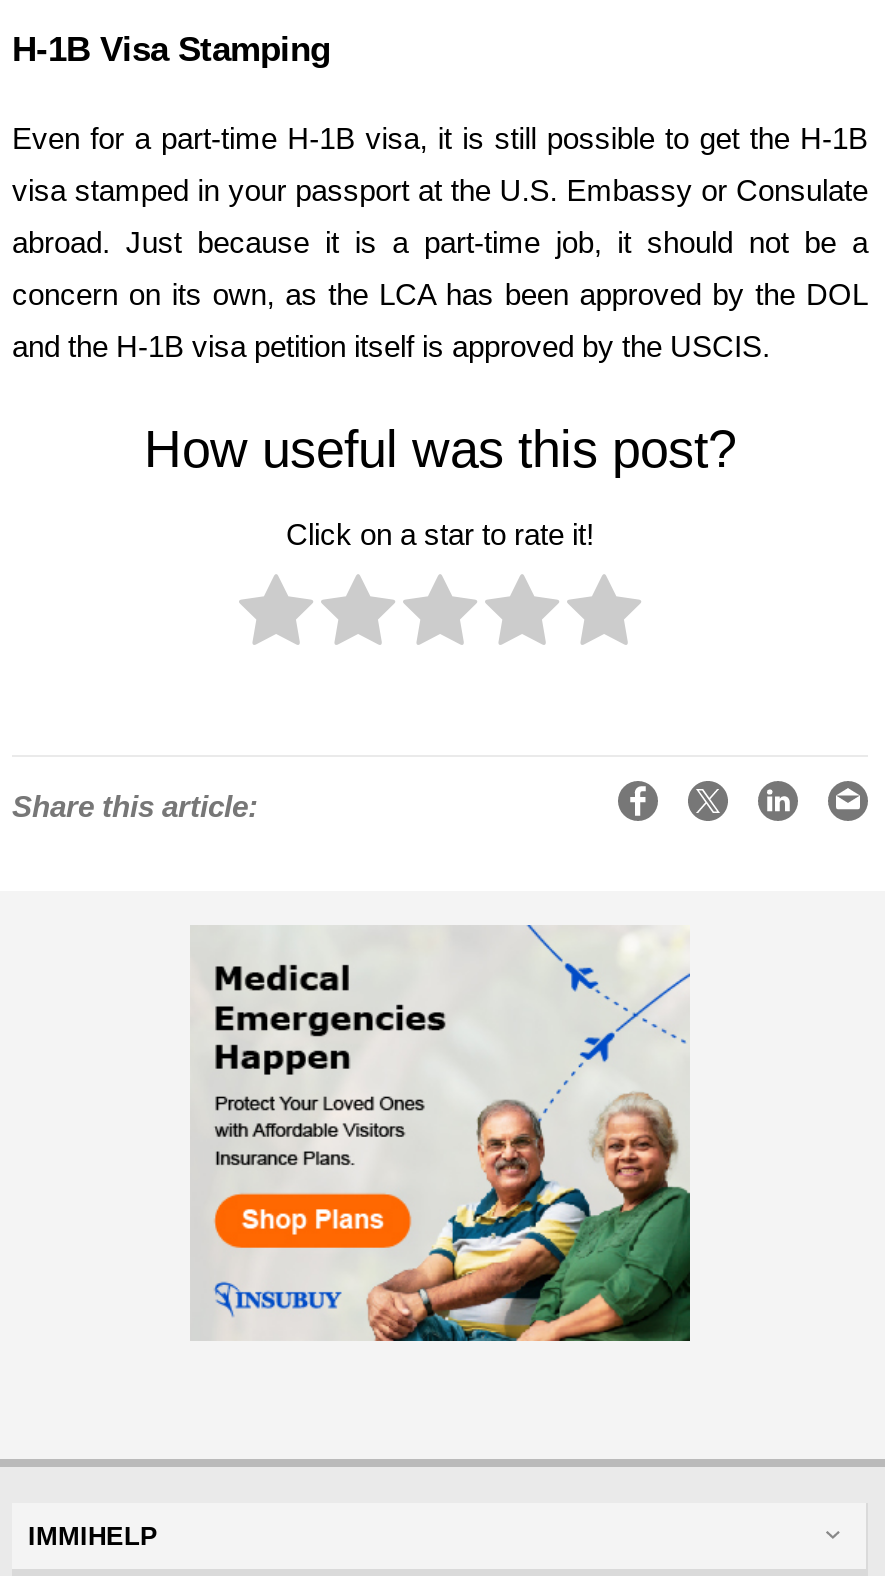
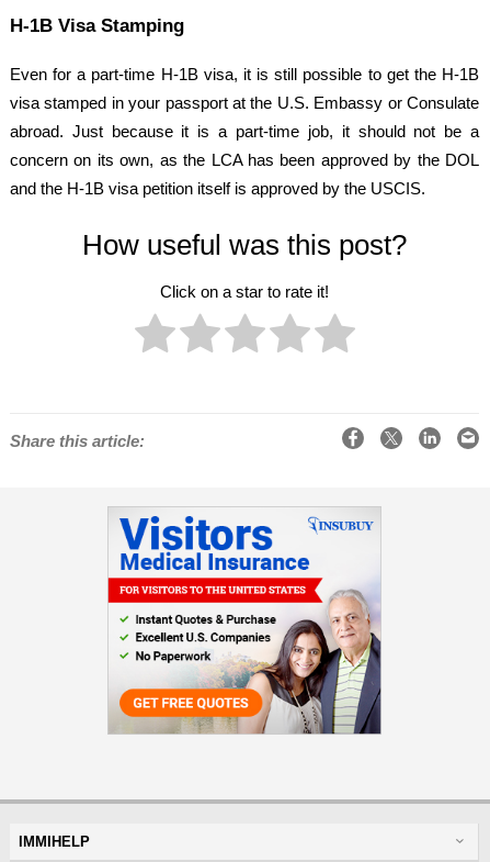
[192,925,692,1343] [image] -> [107,507,381,735] [image]

